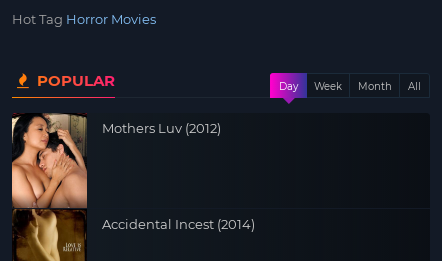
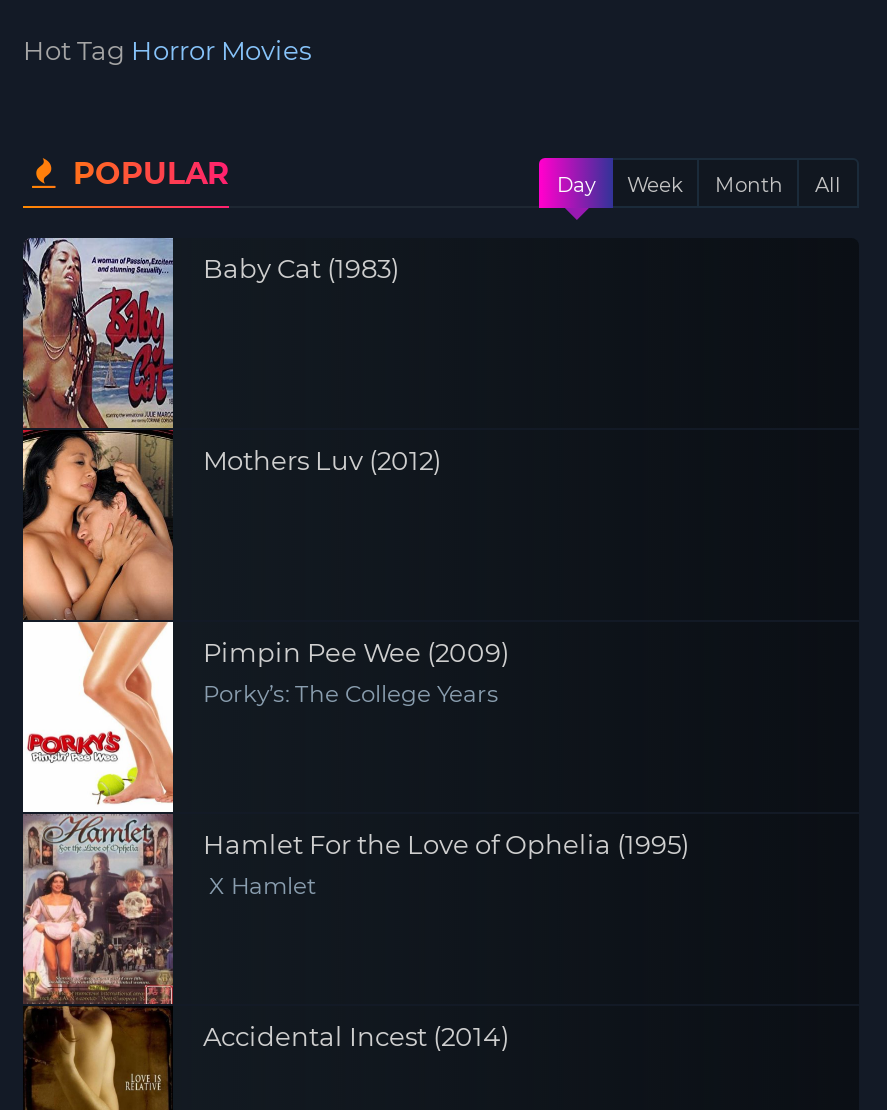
none -> [21,236,399,430] [image] | Baby Cat (1983)
none -> [21,620,509,1002] [image] | Pimpin Pee Wee (2009) | Porky’s: The College Years
none -> [203,828,689,900] Hamlet For the Love of Ophelia (1995) | X Hamlet

